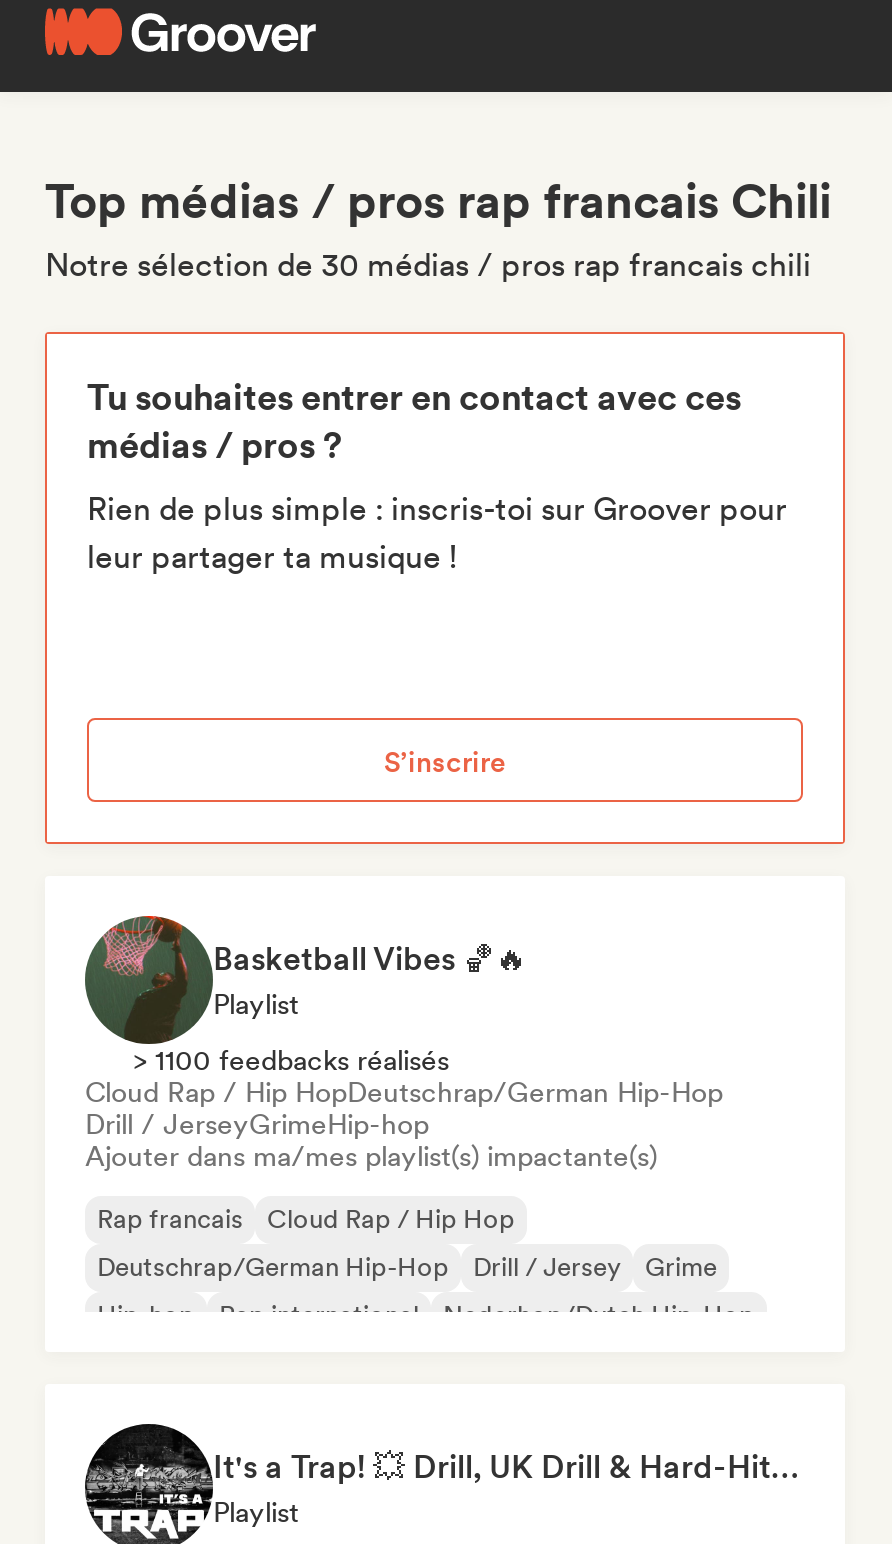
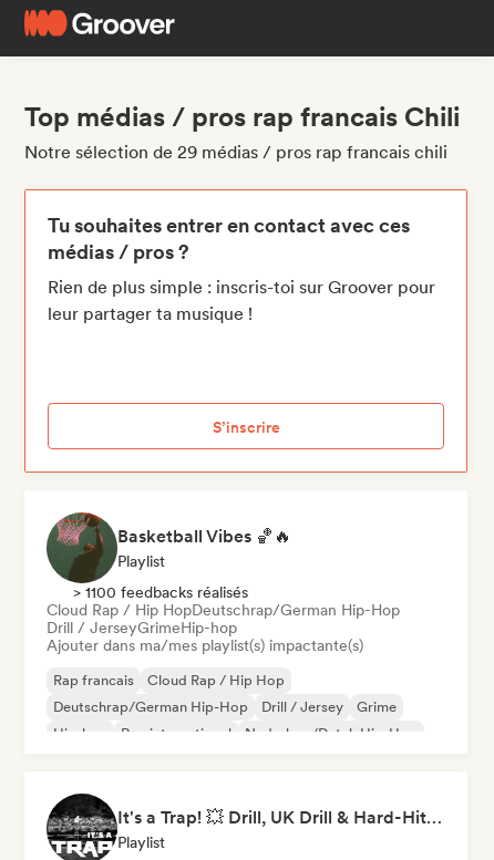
[45,246,811,284] Notre sélection de 30 médias / pros rap francais chili -> [24,142,447,163] Notre sélection de 29 médias / pros rap francais chili

